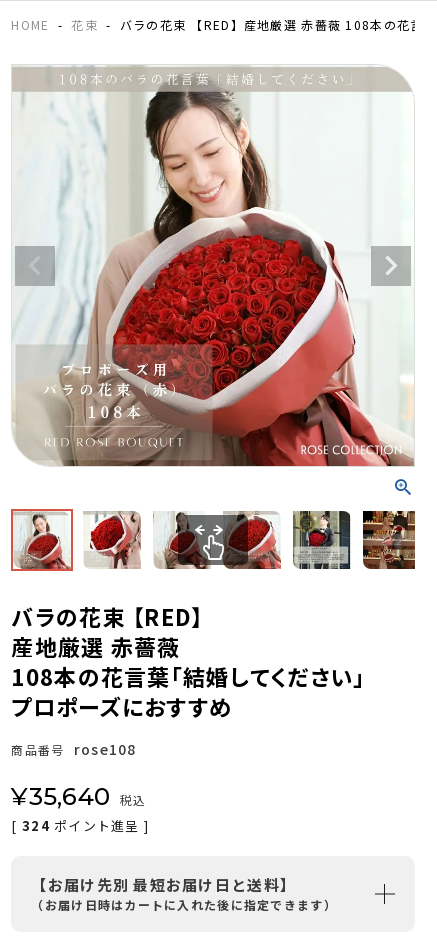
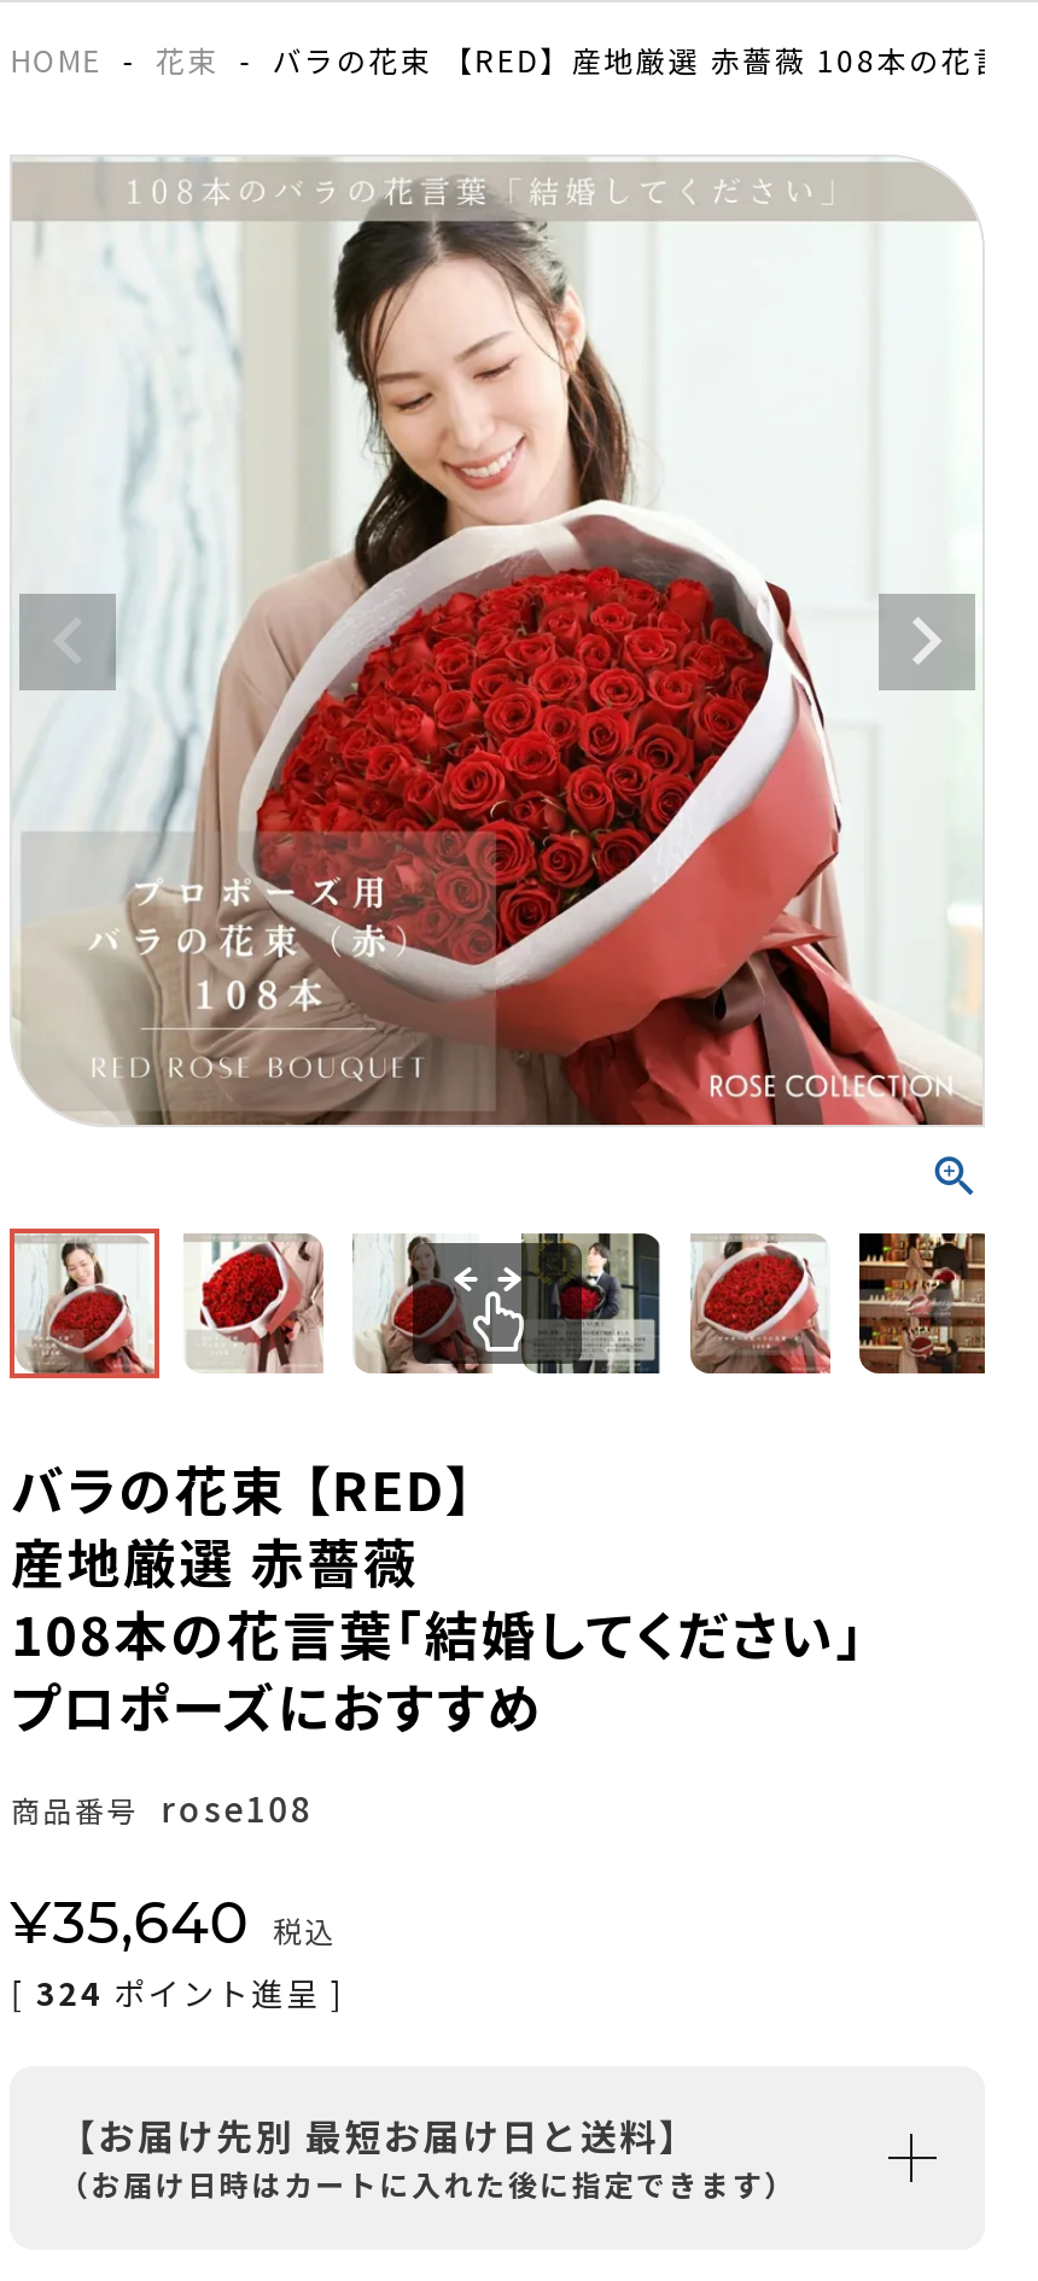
[224,512,282,570] [image] -> [521,1233,661,1376] [image]
[292,511,351,570] [image] -> [690,1236,833,1376] [image]

